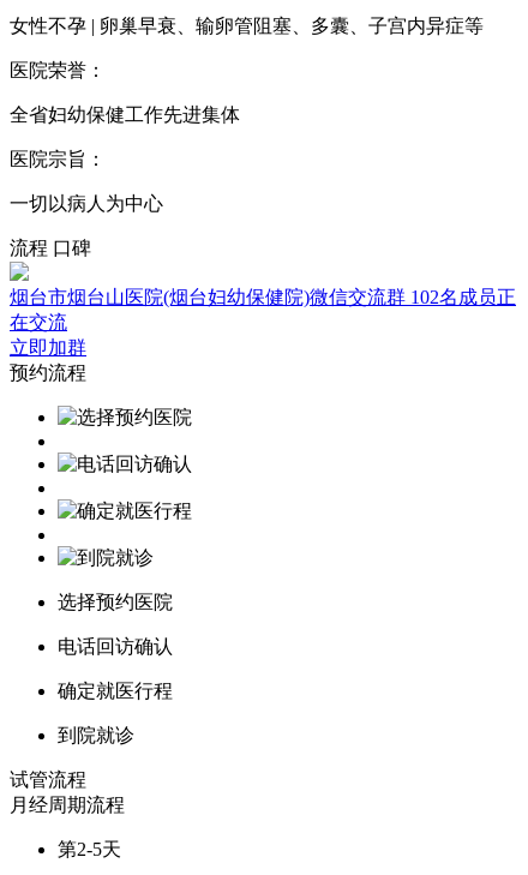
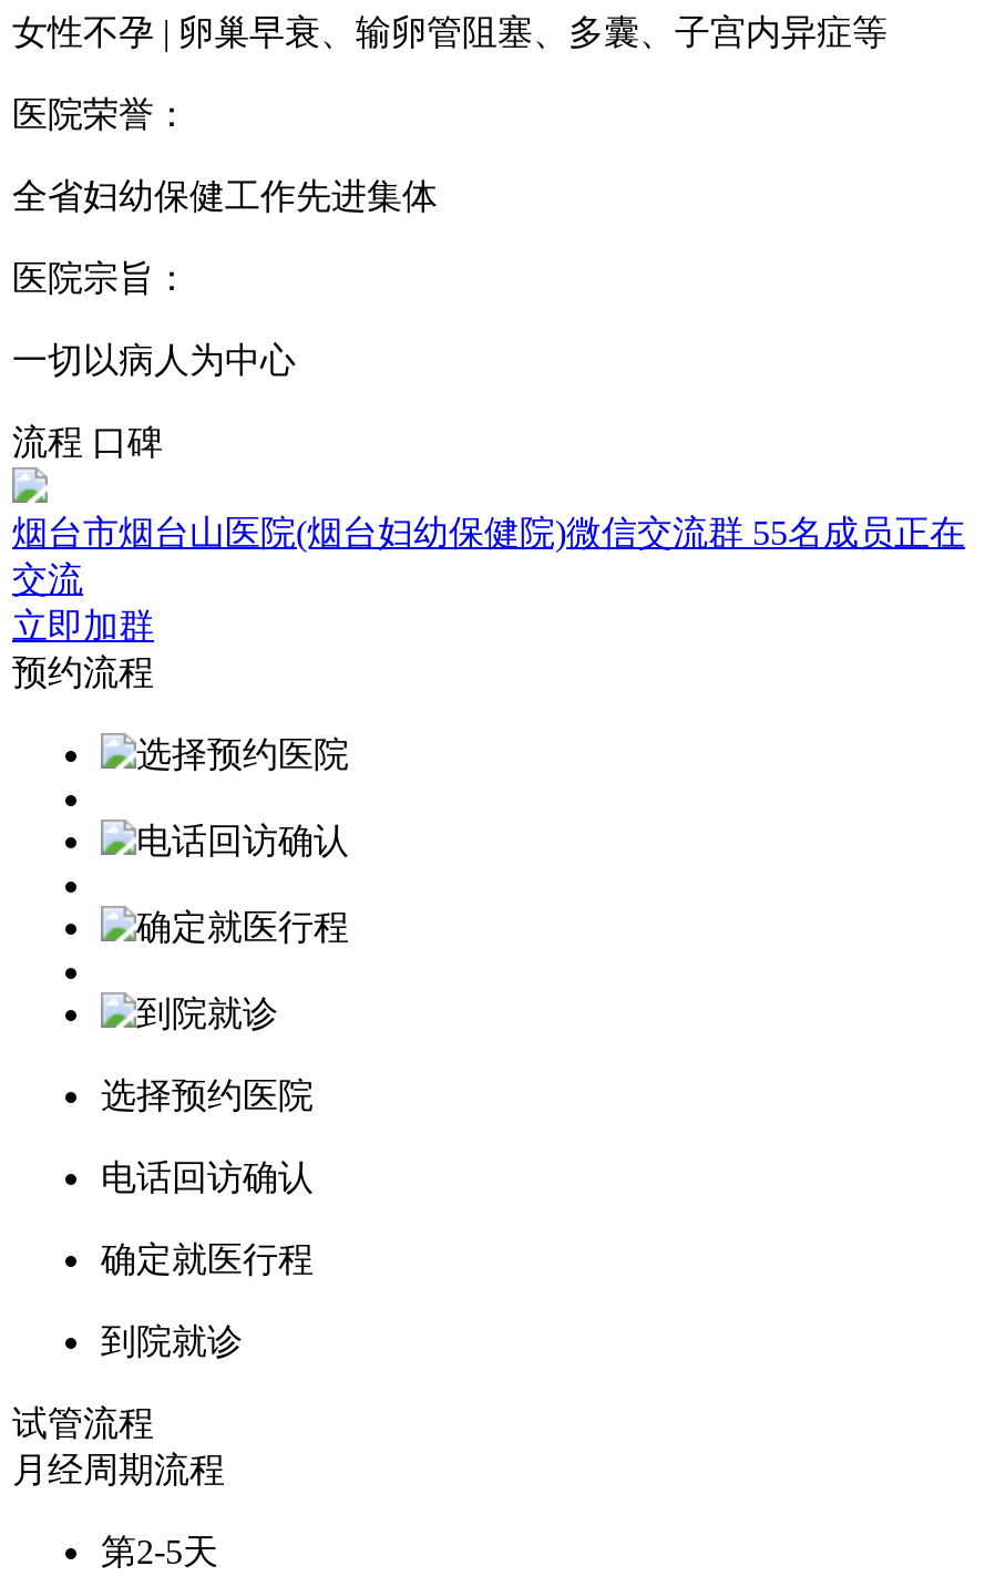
[10,287,516,332] 烟台市烟台山医院(烟台妇幼保健院)微信交流群 102名成员正 | 在交流 -> [12,514,965,598] 烟台市烟台山医院(烟台妇幼保健院)微信交流群 55名成员正在 | 交流

